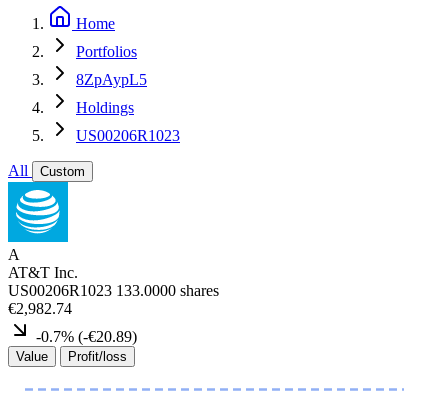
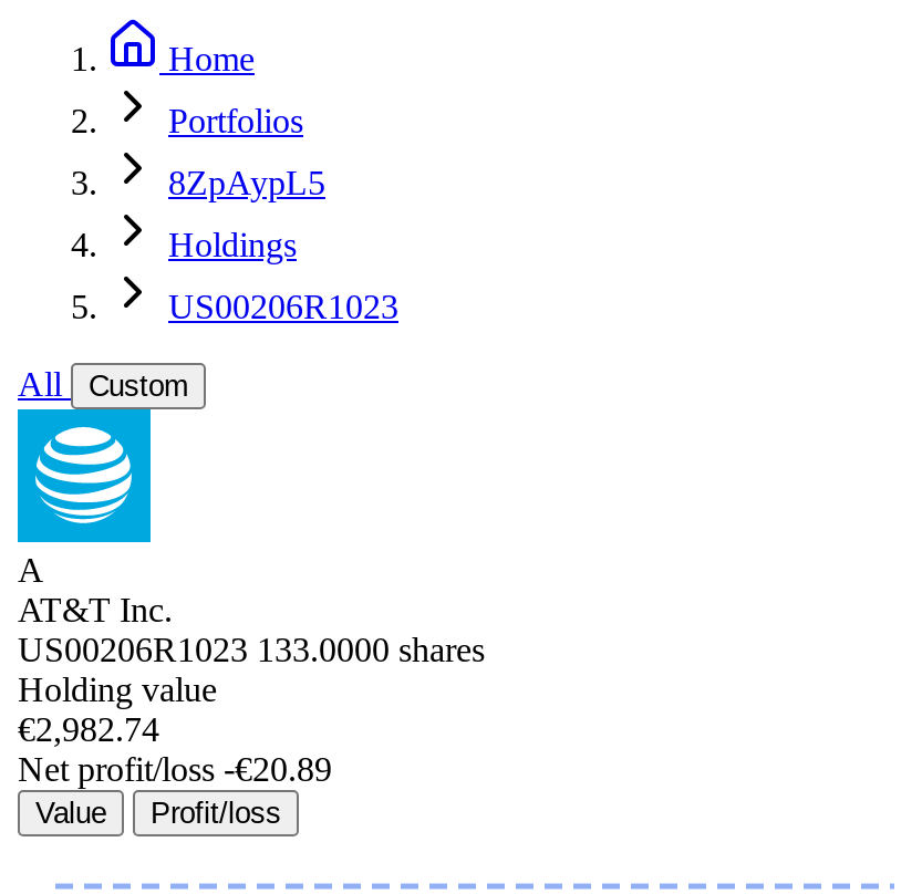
none -> [18,671,217,708] Holding value
[36,328,137,345] -0.7% (-€20.89) -> [18,750,332,788] Net profit/loss -€20.89

